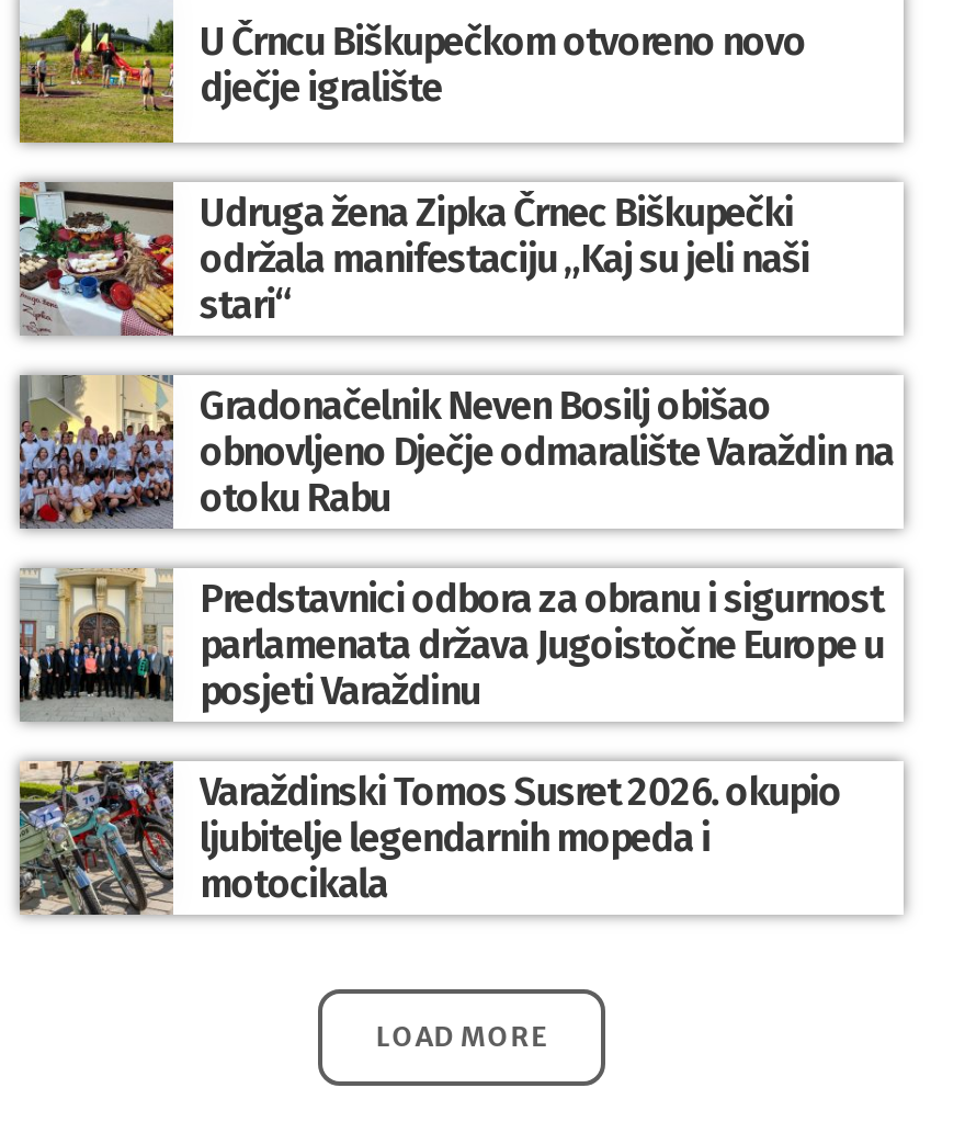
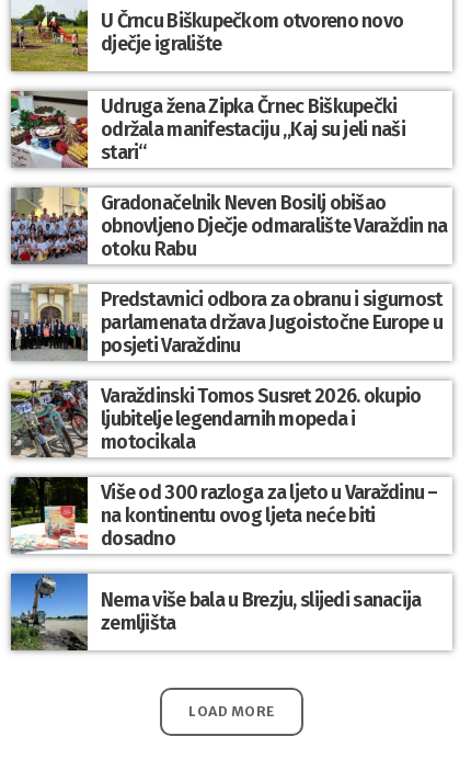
none -> [10,476,438,635] [image] | Više od 300 razloga za ljeto u Varaždinu – | na kontinentu ovog ljeta neće biti | dosadno | Nema više bala u Brezju, slijedi sanacija | zemljišta
none -> [10,573,88,652] [image]

